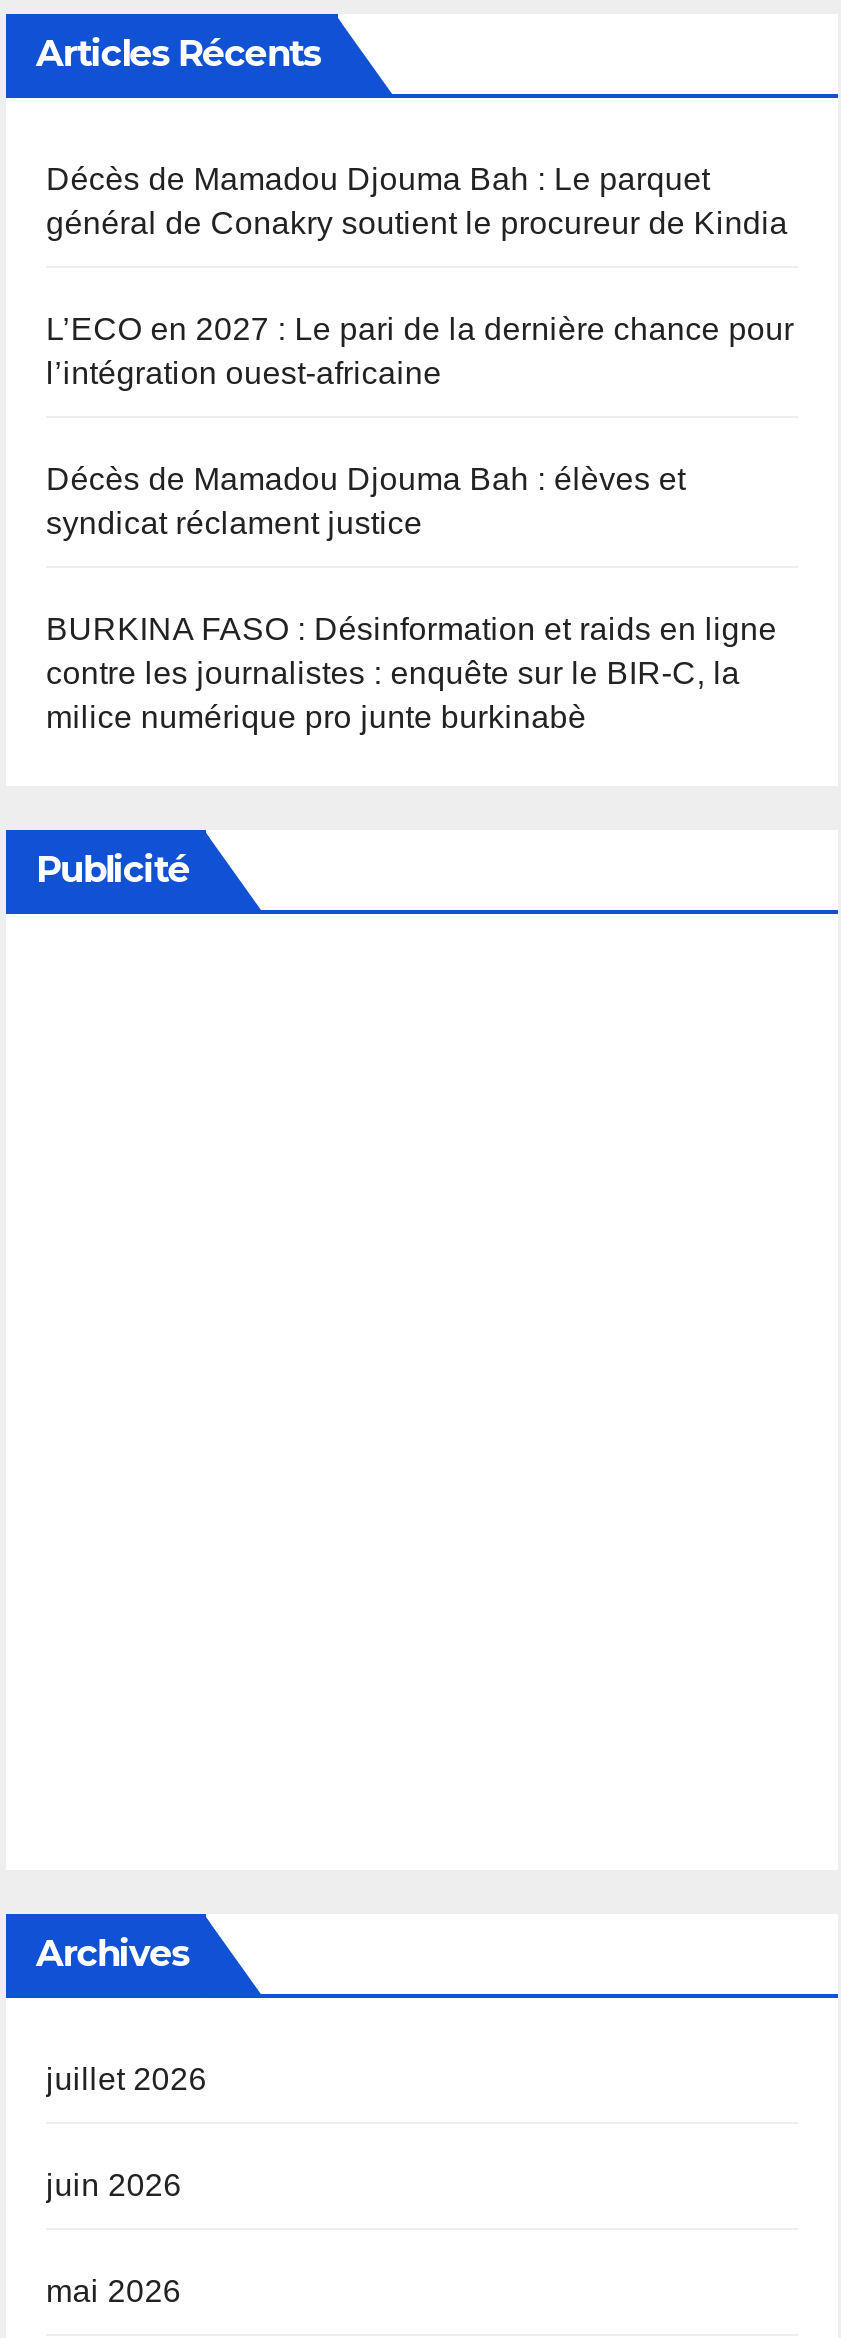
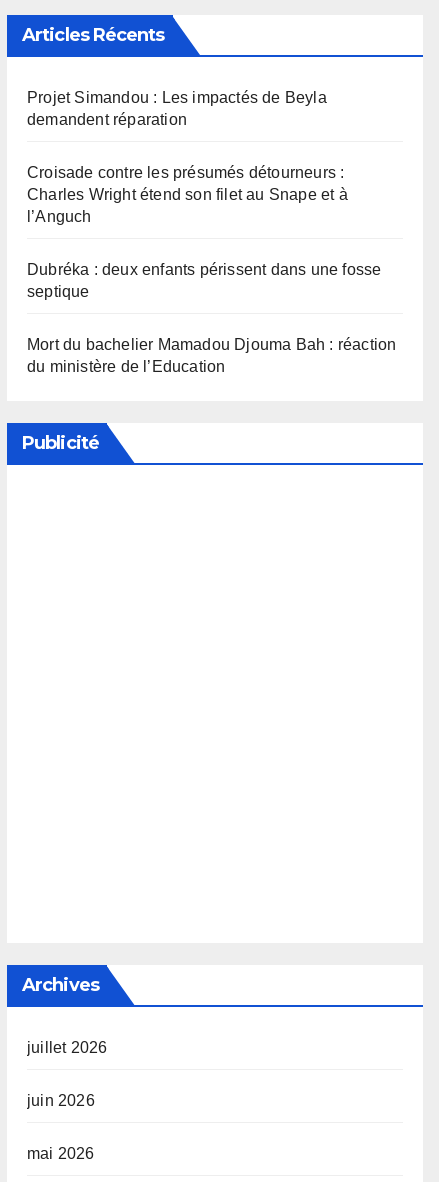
[46,162,788,240] Décès de Mamadou Djouma Bah : Le parquet | général de Conakry soutient le procureur de Kindia -> [27,89,327,128] Projet Simandou : Les impactés de Beyla | demandent réparation
[46,312,794,390] L’ECO en 2027 : Le pari de la dernière chance pour | l’intégration ouest-africaine -> [27,164,348,225] Croisade contre les présumés détourneurs : | Charles Wright étend son filet au Snape et à | l’Anguch
[46,462,686,540] Décès de Mamadou Djouma Bah : élèves et | syndicat réclament justice -> [27,261,381,300] Dubréka : deux enfants périssent dans une fosse | septique
[46,612,777,734] BURKINA FASO : Désinformation et raids en ligne | contre les journalistes : enquête sur le BIR-C, la | milice numérique pro junte burkinabè -> [27,336,396,375] Mort du bachelier Mamadou Djouma Bah : réaction | du ministère de l’Education

